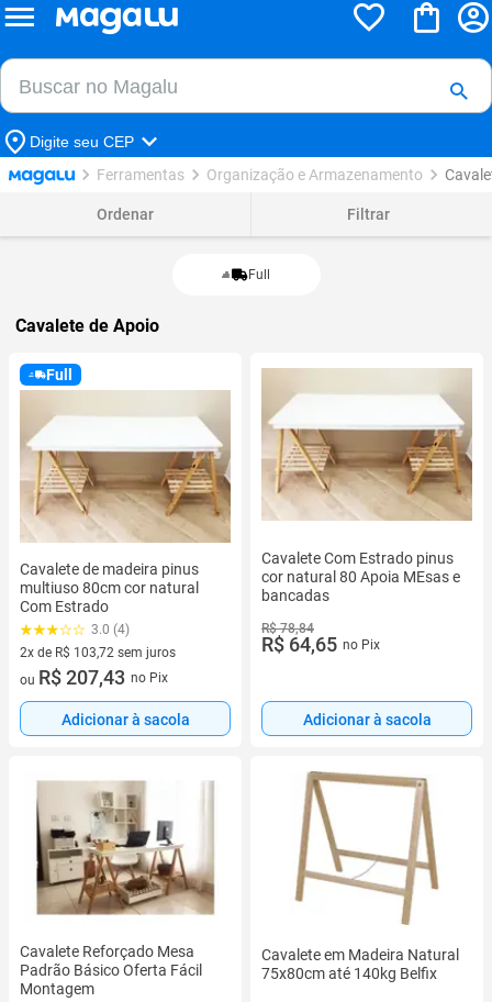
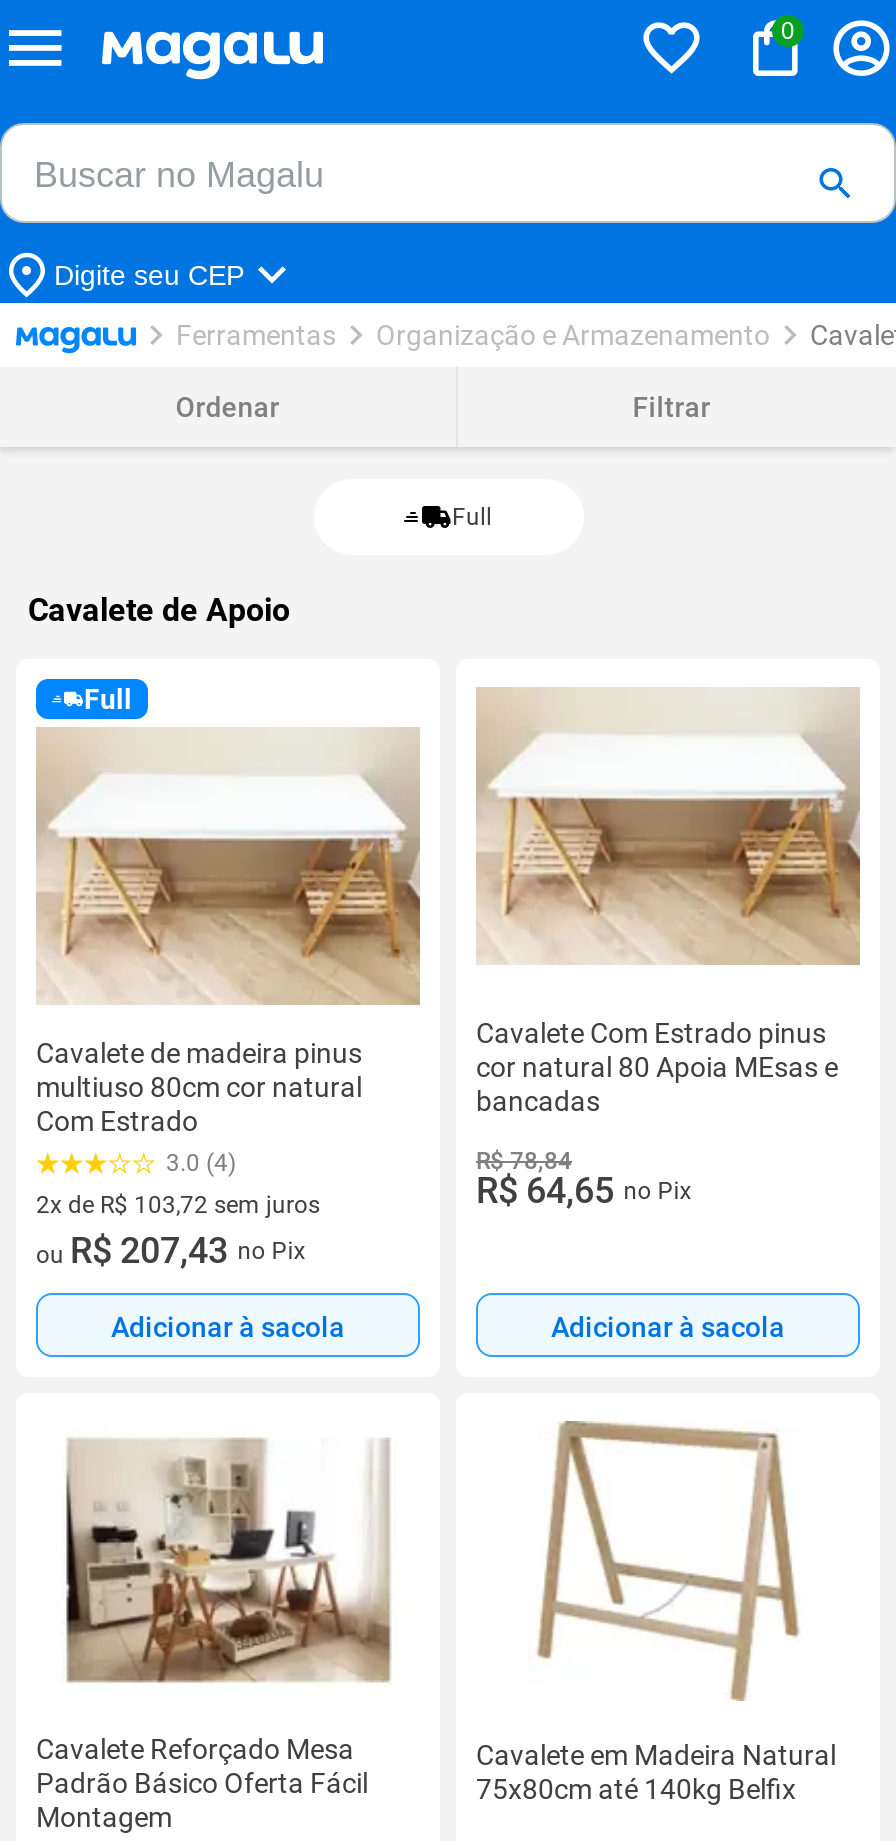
none -> [781,17,795,45] 0

